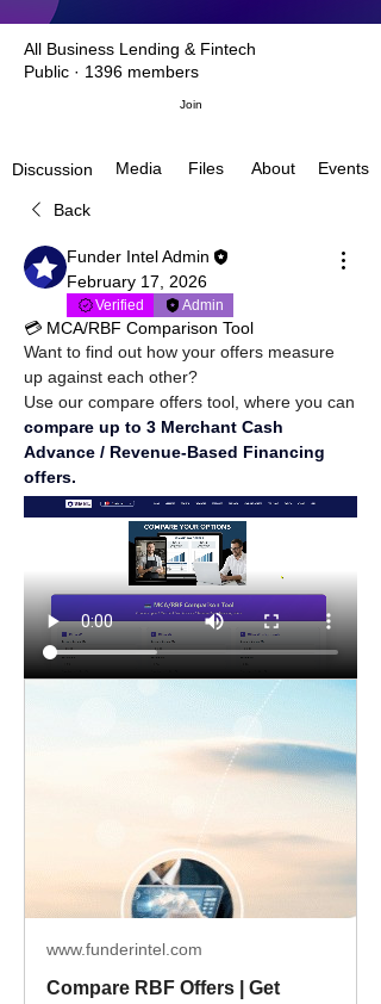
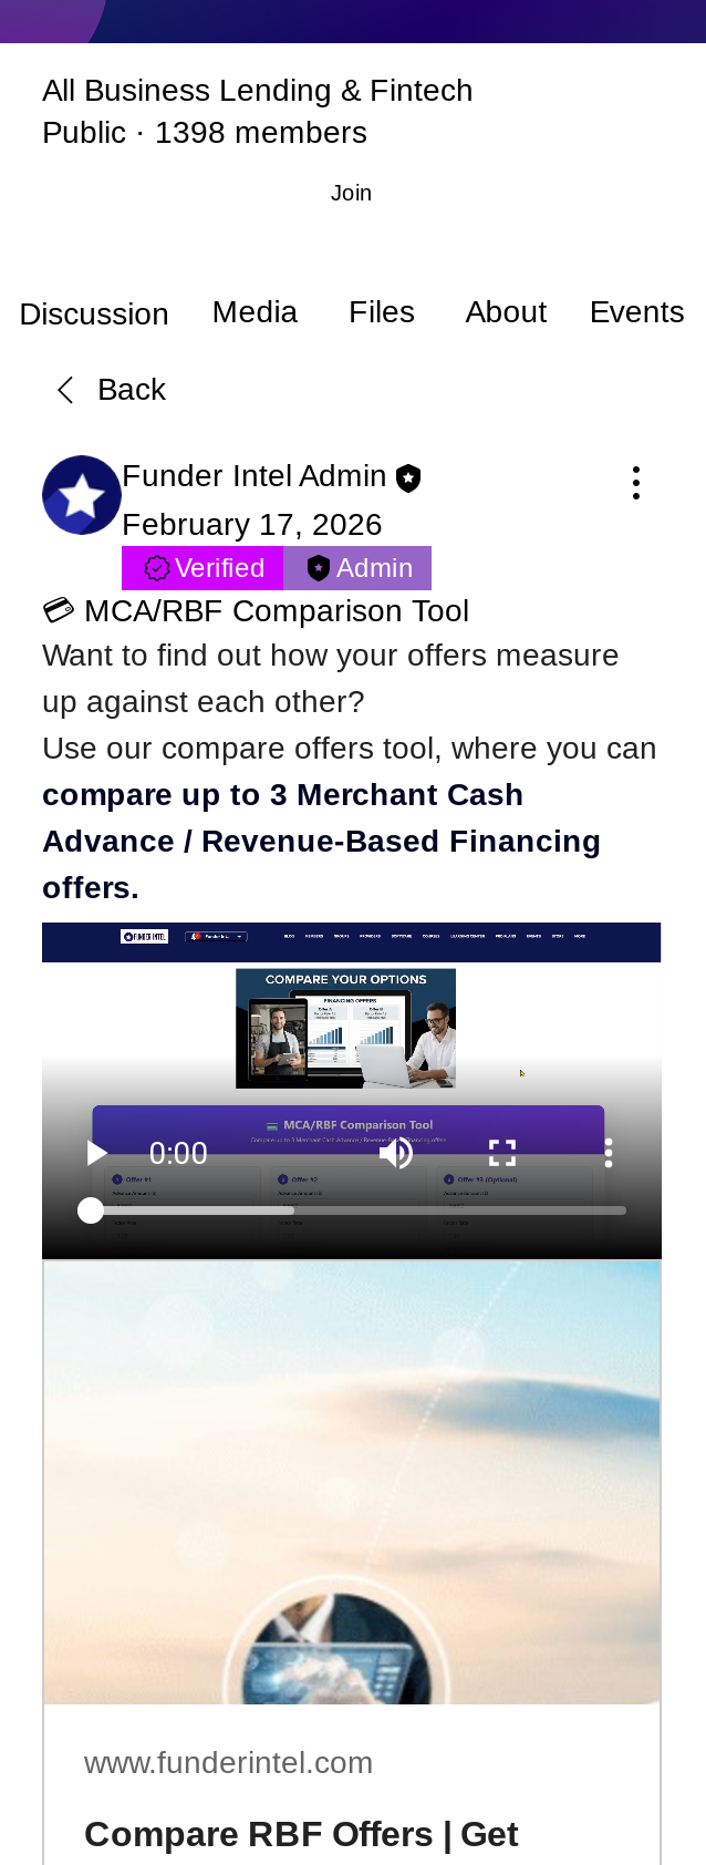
[24,62,199,81] Public · 1396 members -> [42,115,367,151] Public · 1398 members

